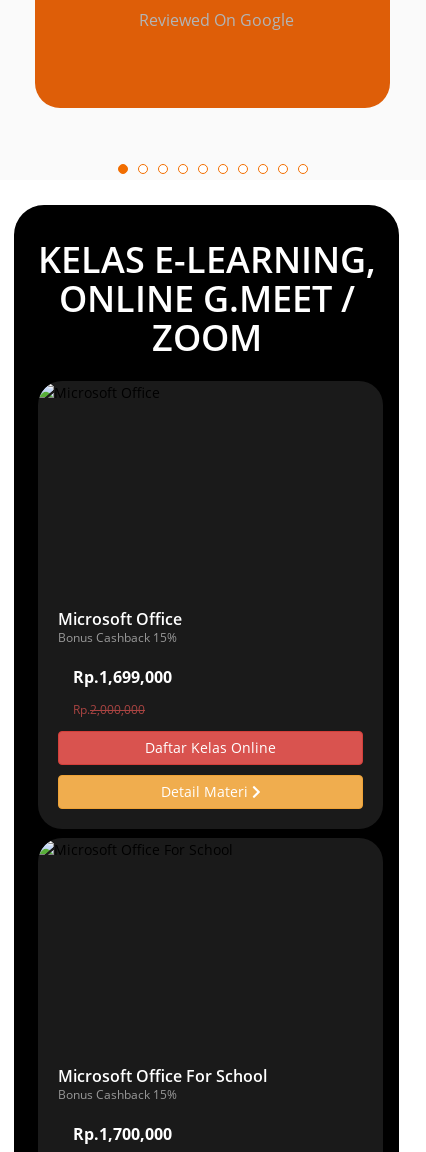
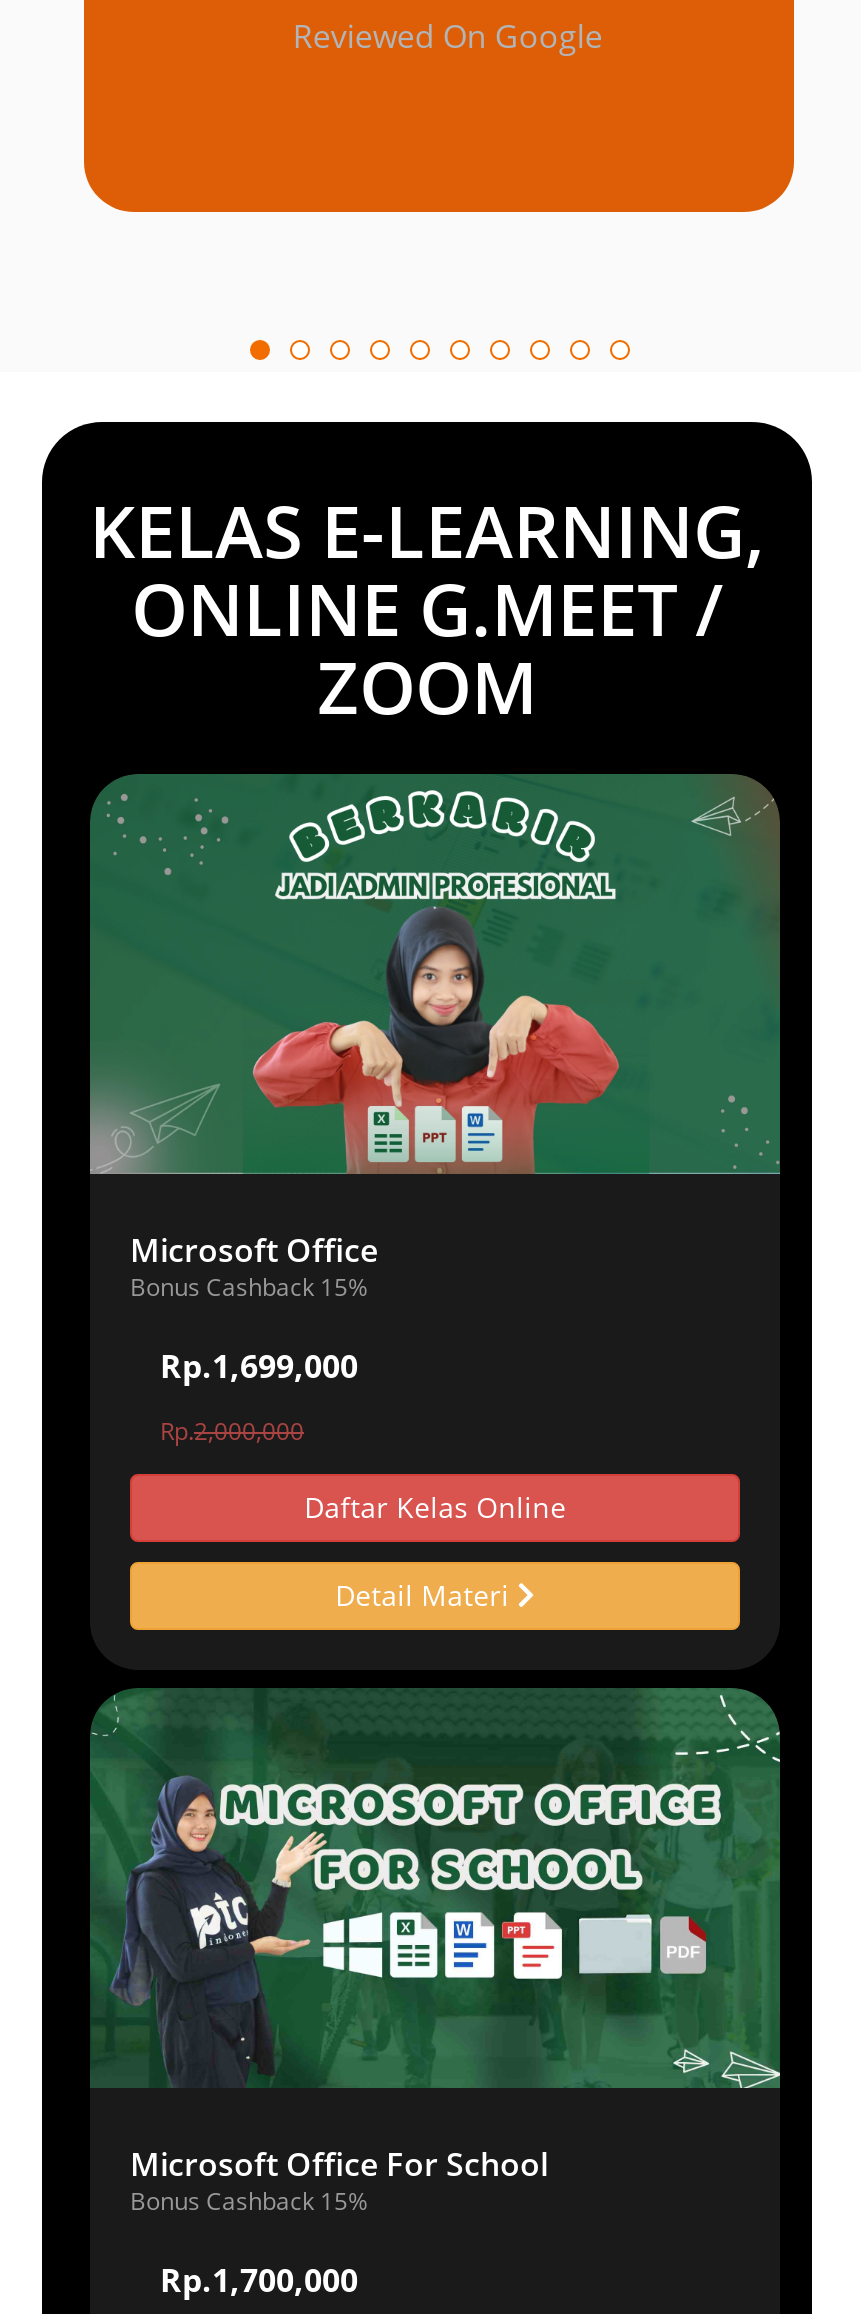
none -> [90,774,780,1176] [image]
none -> [90,1688,782,2090] [image]

